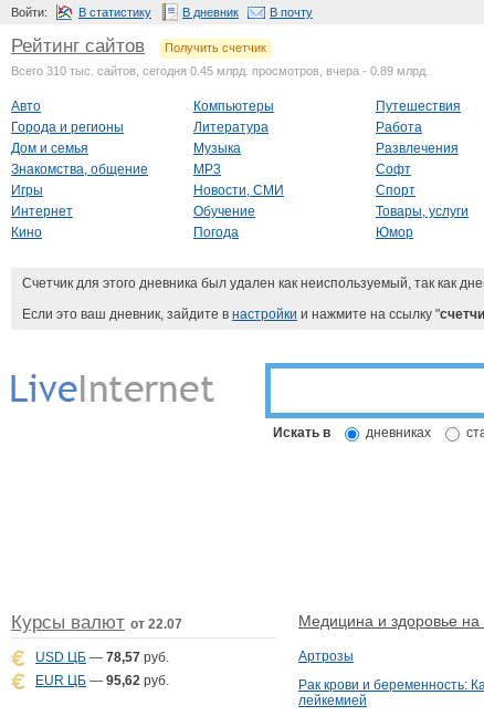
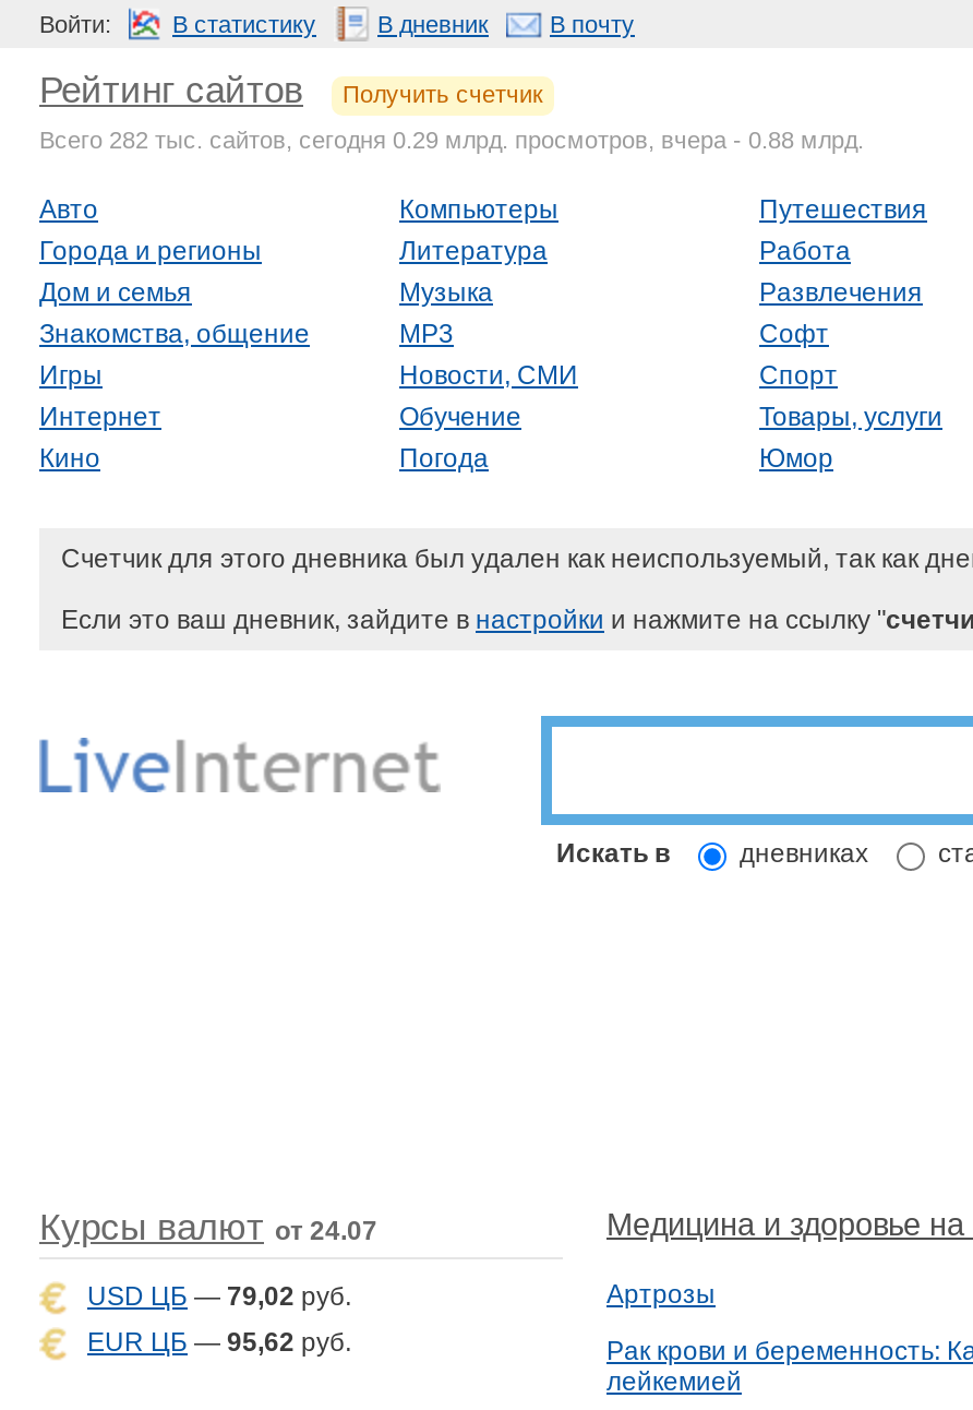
[11,64,429,77] Всего 310 тыс. сайтов, сегодня 0.45 млрд. просмотров, вчера - 0.89 млрд. -> [39,127,864,153] Всего 282 тыс. сайтов, сегодня 0.29 млрд. просмотров, вчера - 0.88 млрд.
[11,611,182,632] Курсы валют от 22.07 -> [39,1206,377,1247] Курсы валют от 24.07
[35,649,169,665] USD ЦБ — 78,57 руб. -> [87,1281,351,1311] USD ЦБ — 79,02 руб.

